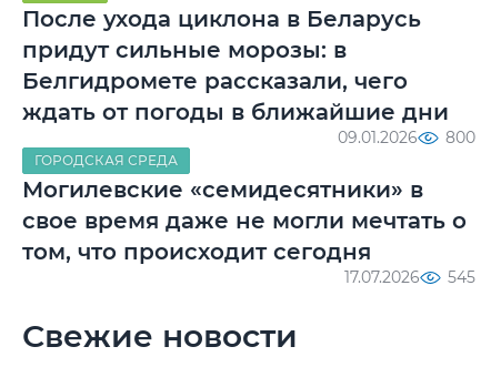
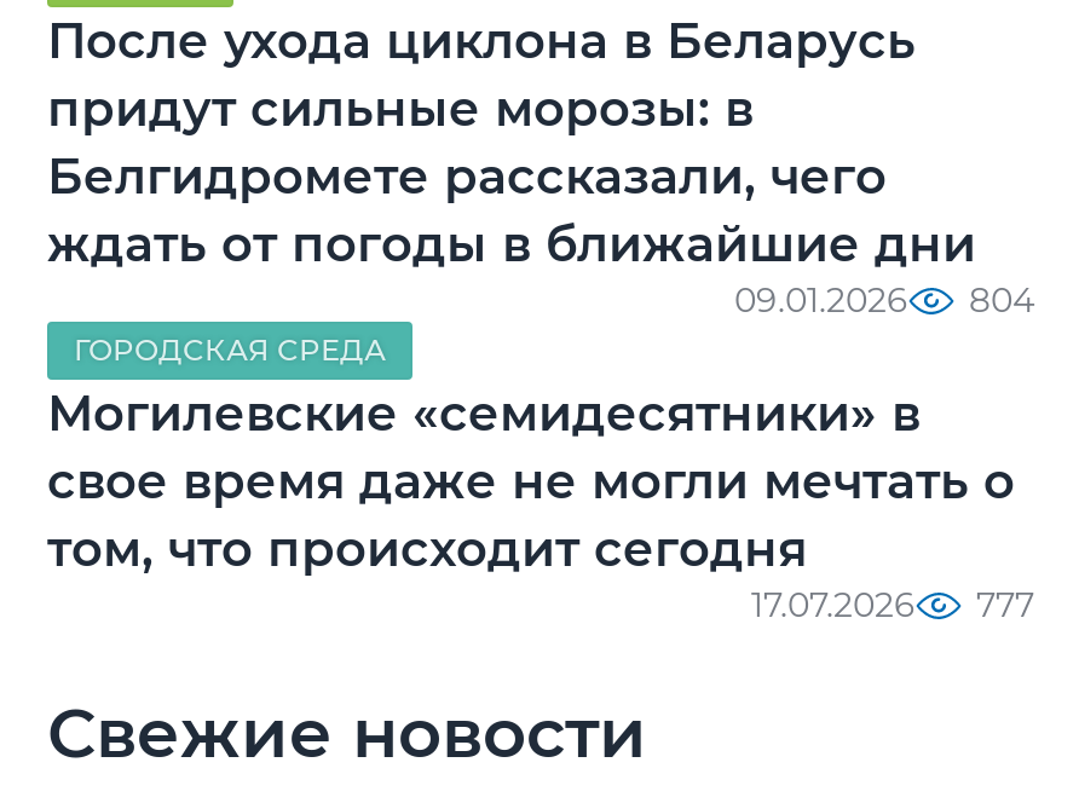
[338,128,475,147] 09.01.2026 800 -> [734,278,1034,322] 09.01.2026 804
[344,267,475,287] 17.07.2026 545 -> [751,583,1034,626] 17.07.2026 777

